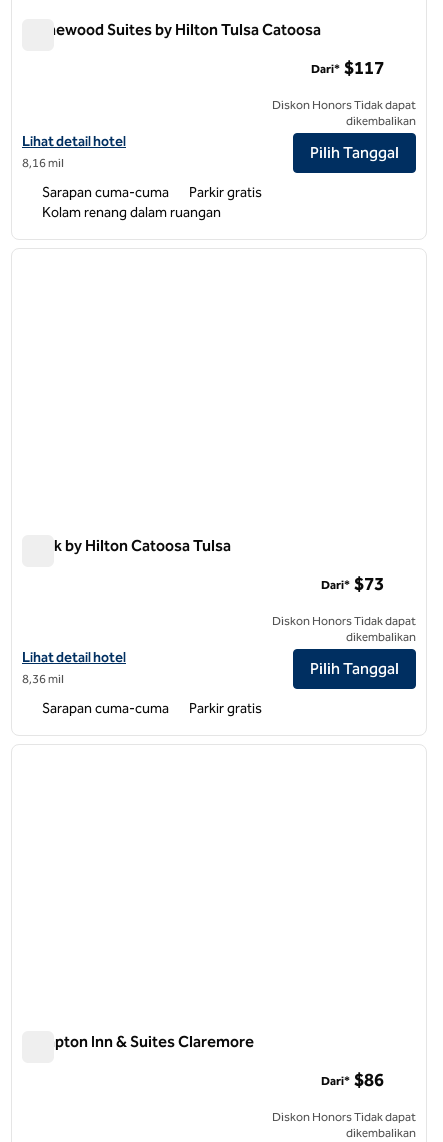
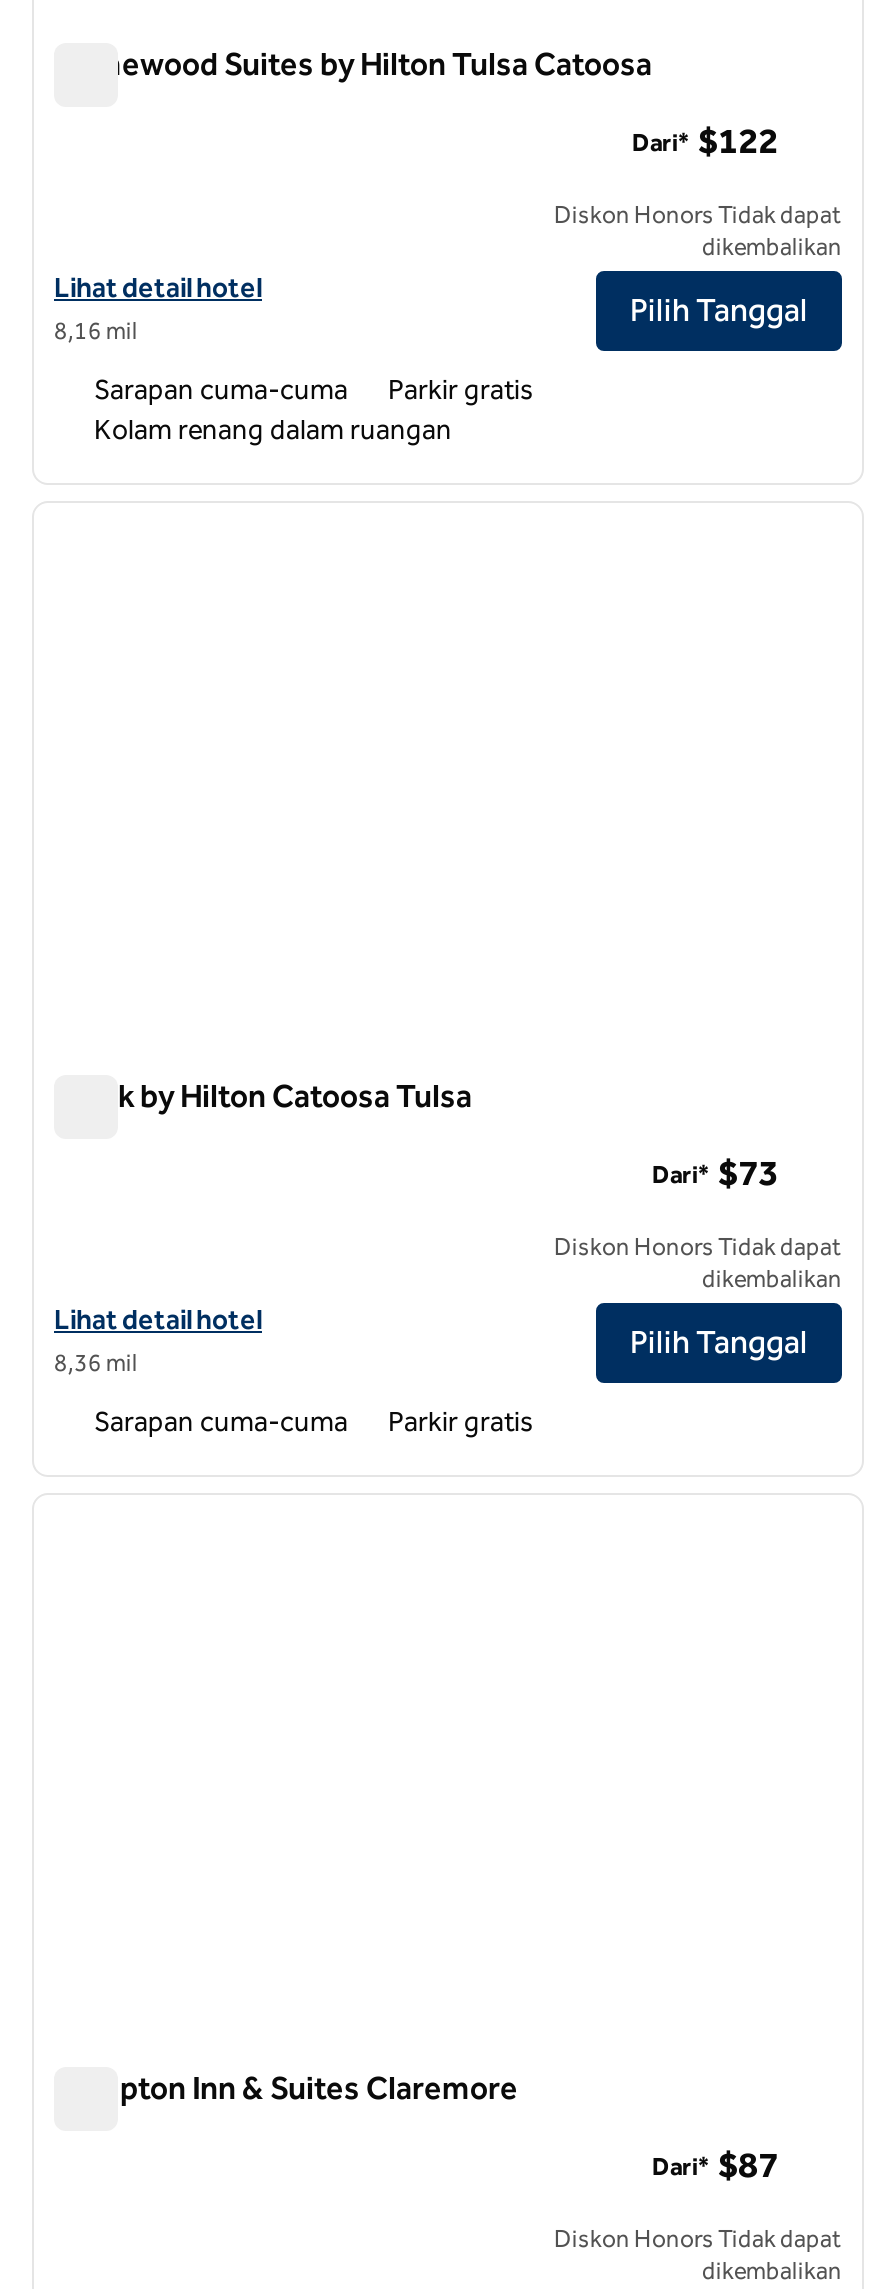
[311,57,384,79] Dari* $117 -> [632,120,778,164] Dari* $122
[321,1069,384,1091] Dari* $86 -> [652,2144,778,2188] Dari* $87

